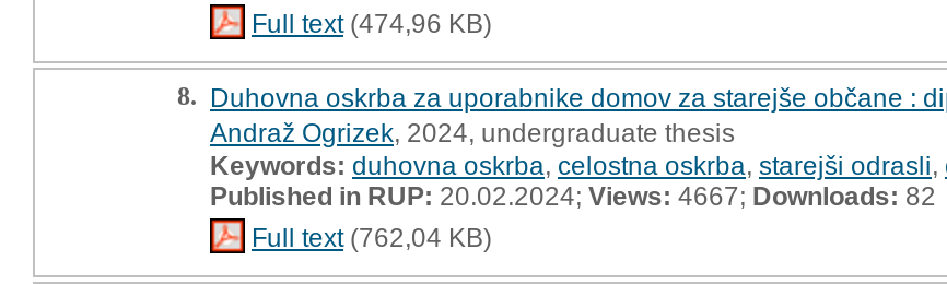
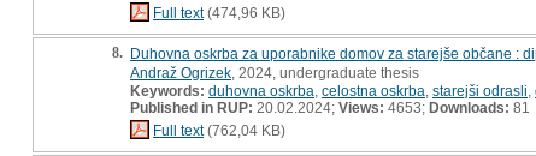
[210,180,936,211] Published in RUP:20.02.2024;Views:4667; Downloads:82 -> [130,99,530,116] Published in RUP:20.02.2024;Views:4653; Downloads:81

